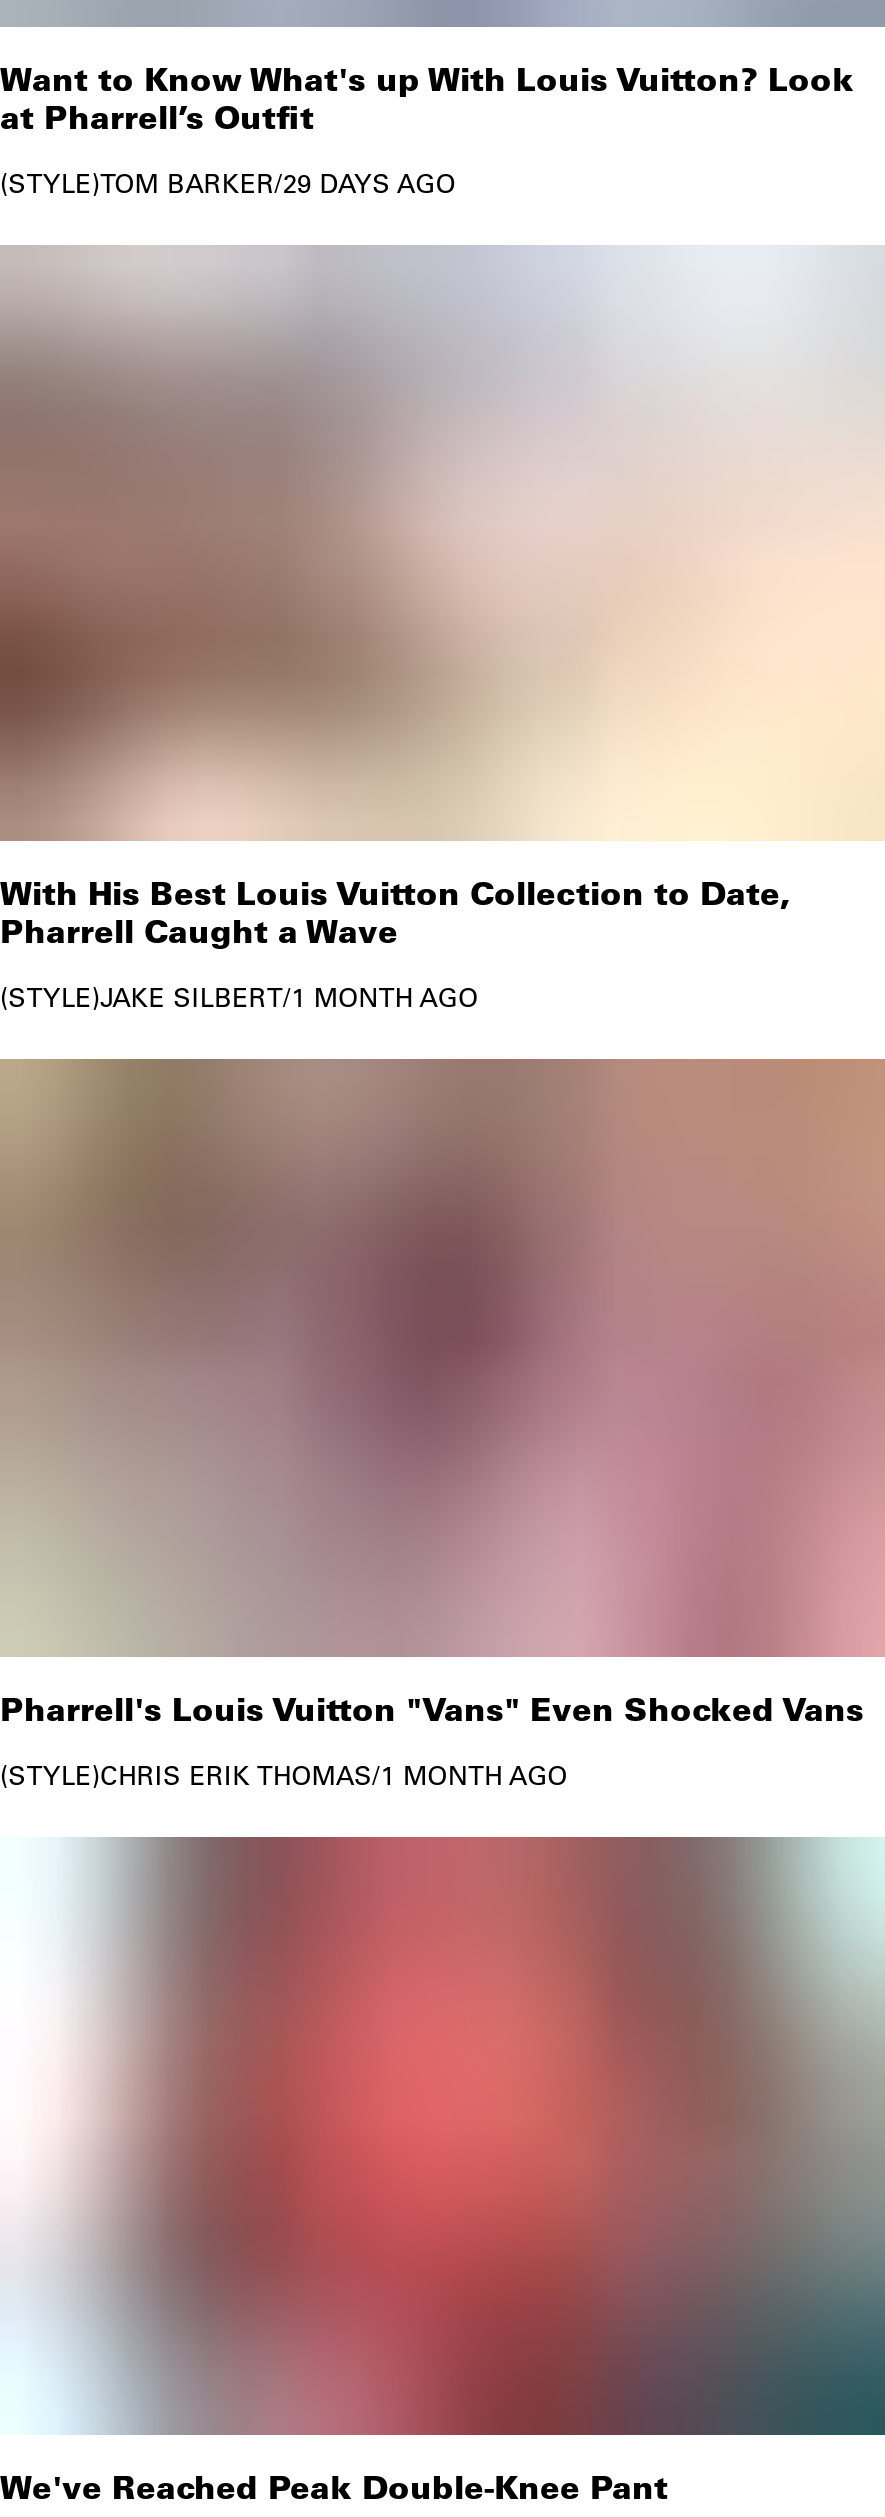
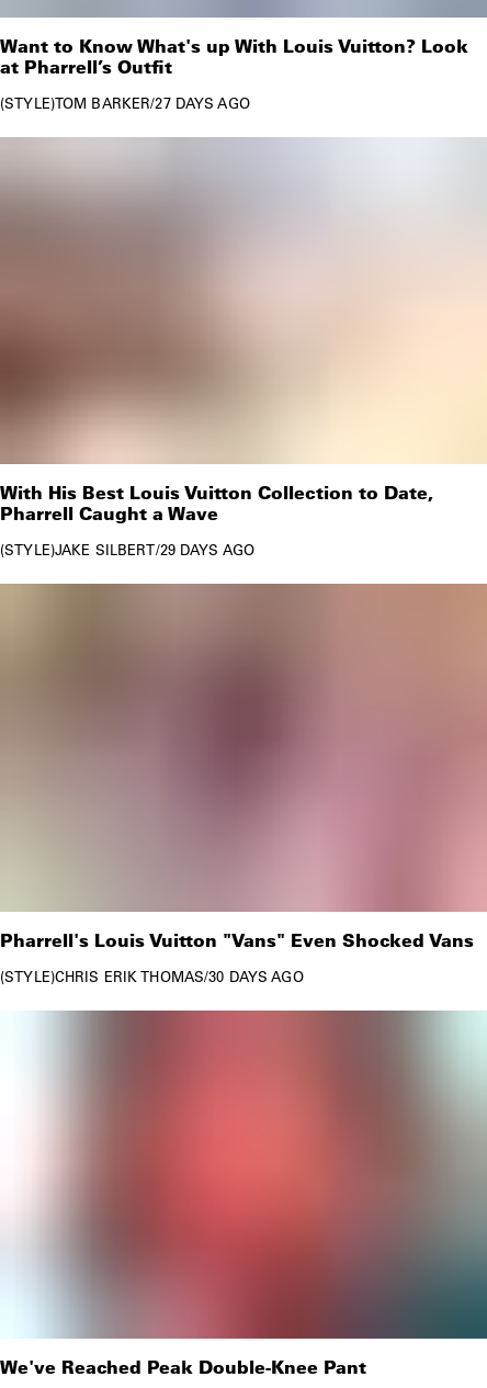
[8,164,456,198] STYLE TOM BARKER/29 DAYS AGO -> [4,93,250,111] STYLE TOM BARKER/27 DAYS AGO
[8,980,478,1014] STYLE JAKE SILBERT/1 MONTH AGO -> [4,540,255,559] STYLE JAKE SILBERT/29 DAYS AGO
[8,1757,567,1791] STYLE CHRIS ERIK THOMAS/1 MONTH AGO -> [4,967,303,985] STYLE CHRIS ERIK THOMAS/30 DAYS AGO

